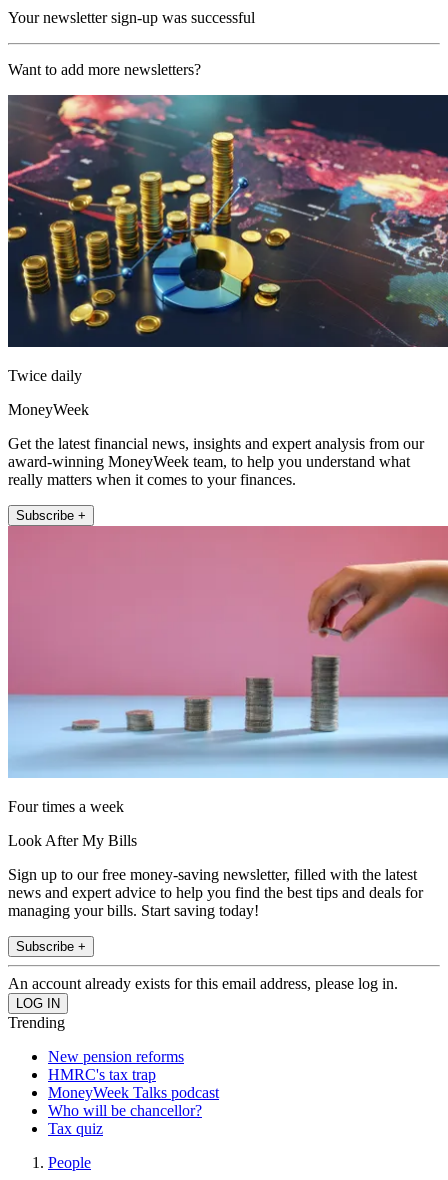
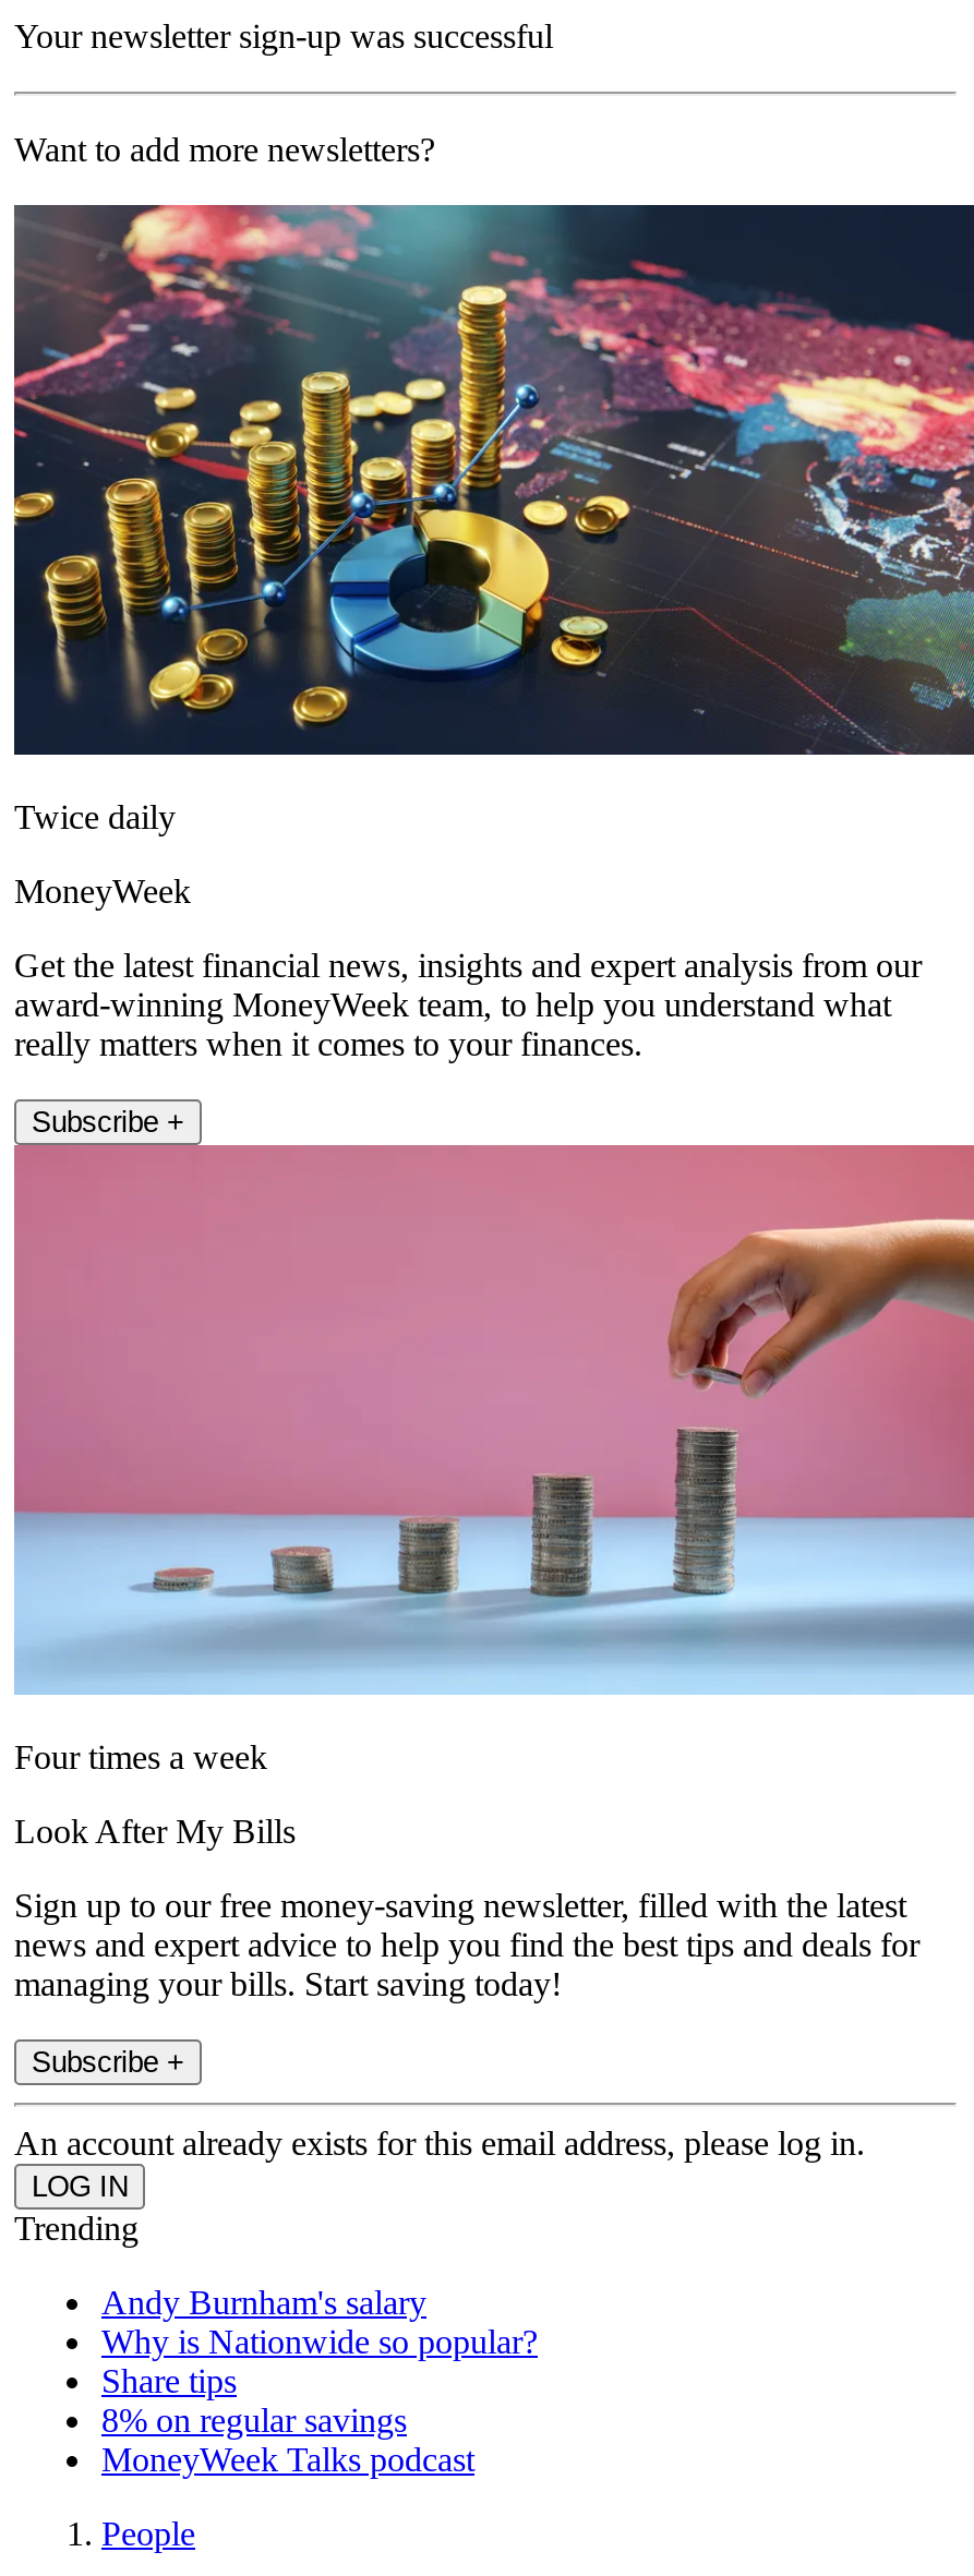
[48,1048,184,1083] New pension reforms | HMRC's tax trap -> [101,2283,538,2438] Andy Burnham's salary | Why is Nationwide so popular? | Share tips | 8% on regular savings
moved [48,1084,219,1101] -> [101,2440,474,2477]: MoneyWeek Talks podcast
[48,1102,202,1137] Who will be chancellor? | Tax quiz -> none

